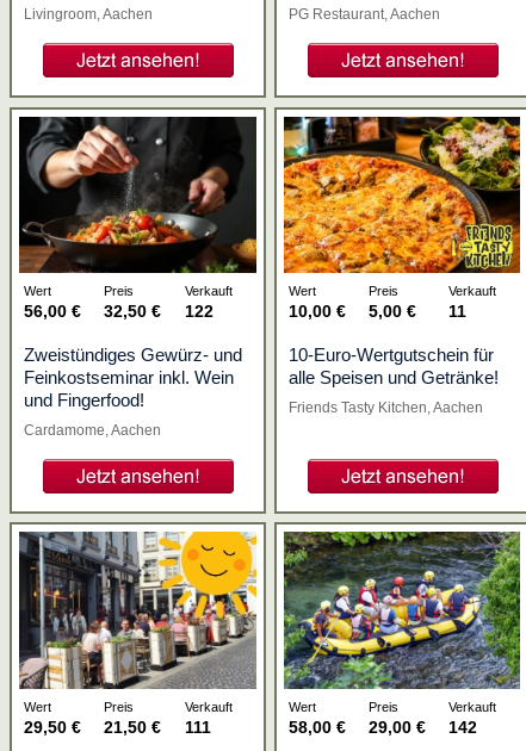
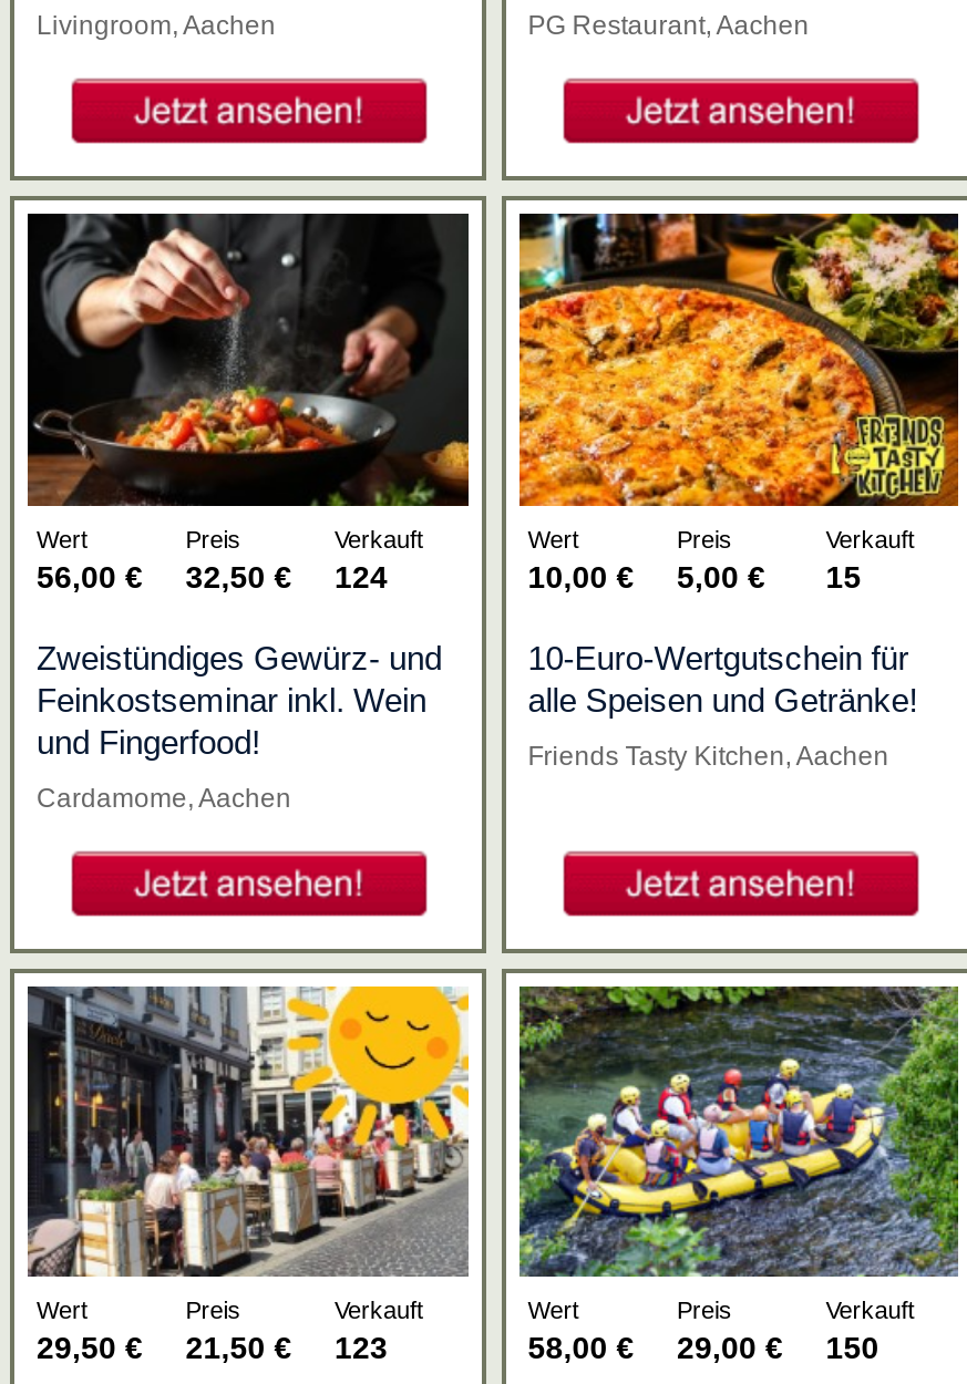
[24,302,213,321] 56,00 € 32,50 € 122 -> [37,558,388,593] 56,00 € 32,50 € 124
[288,302,467,321] 10,00 € 5,00 € 11 -> [528,558,861,593] 10,00 € 5,00 € 15
[24,717,211,736] 29,50 € 21,50 € 111 -> [37,1330,388,1366] 29,50 € 21,50 € 123
[288,717,477,736] 58,00 € 29,00 € 142 -> [528,1330,879,1366] 58,00 € 29,00 € 150

